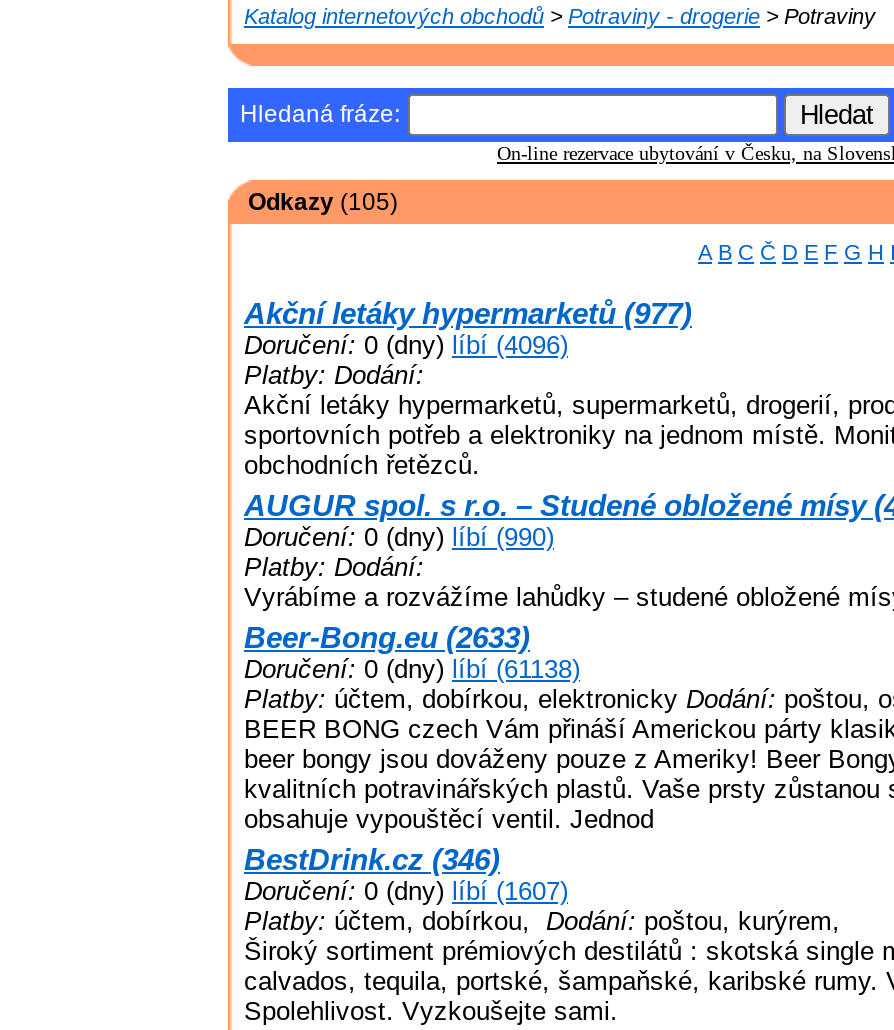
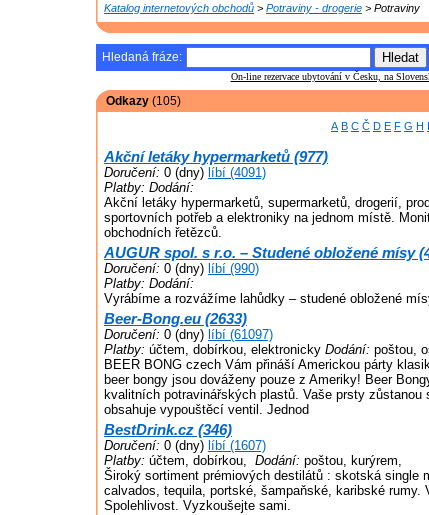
[244,330,568,360] Doručení: 0 (dny) líbí (4096) -> [104,165,266,180] Doručení: 0 (dny) líbí (4091)
[244,654,580,684] Doručení: 0 (dny) líbí (61138) -> [104,327,273,342] Doručení: 0 (dny) líbí (61097)

